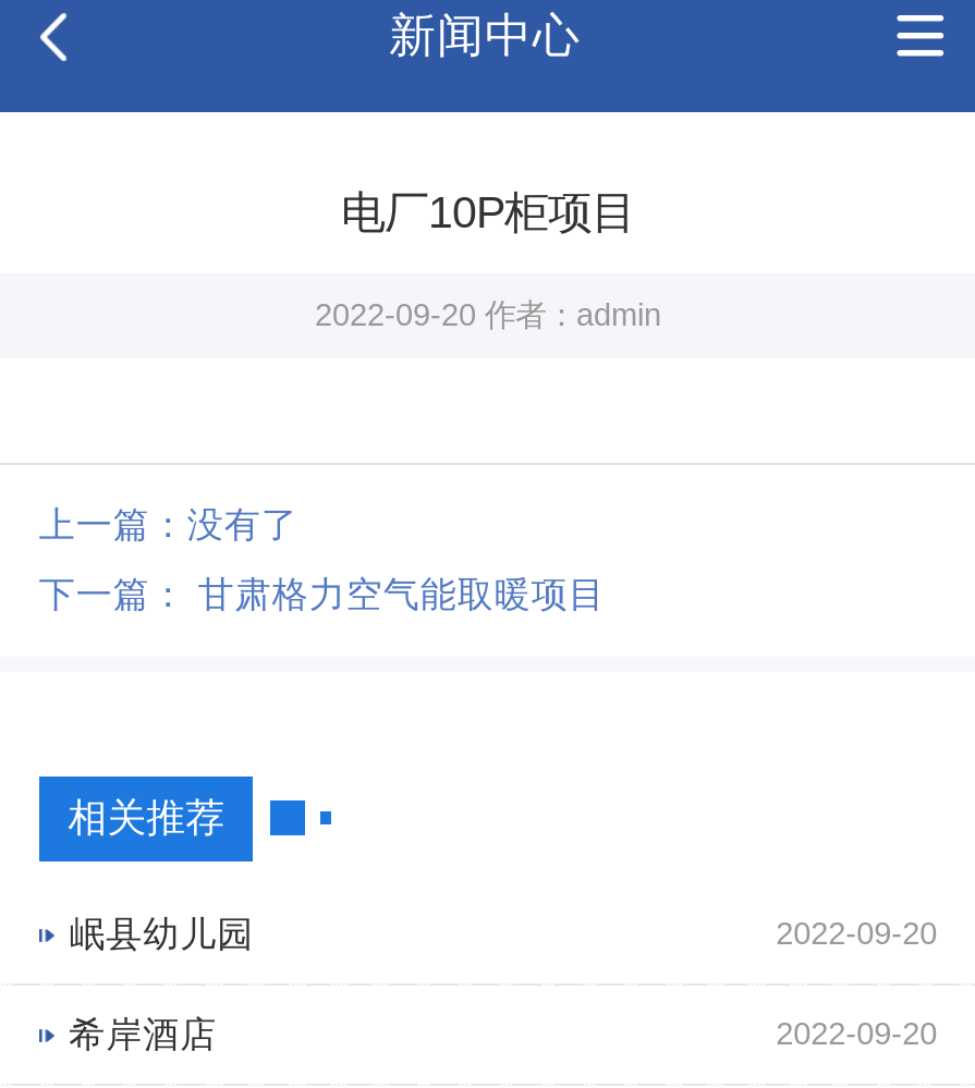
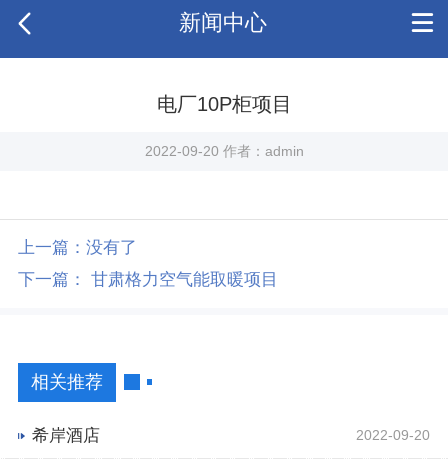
[69,915,937,956] 岷县幼儿园 | 2022-09-20 -> none

